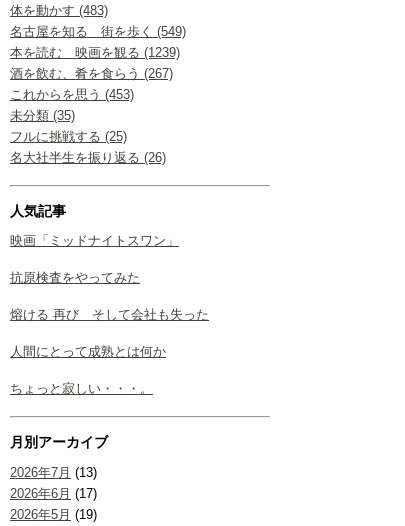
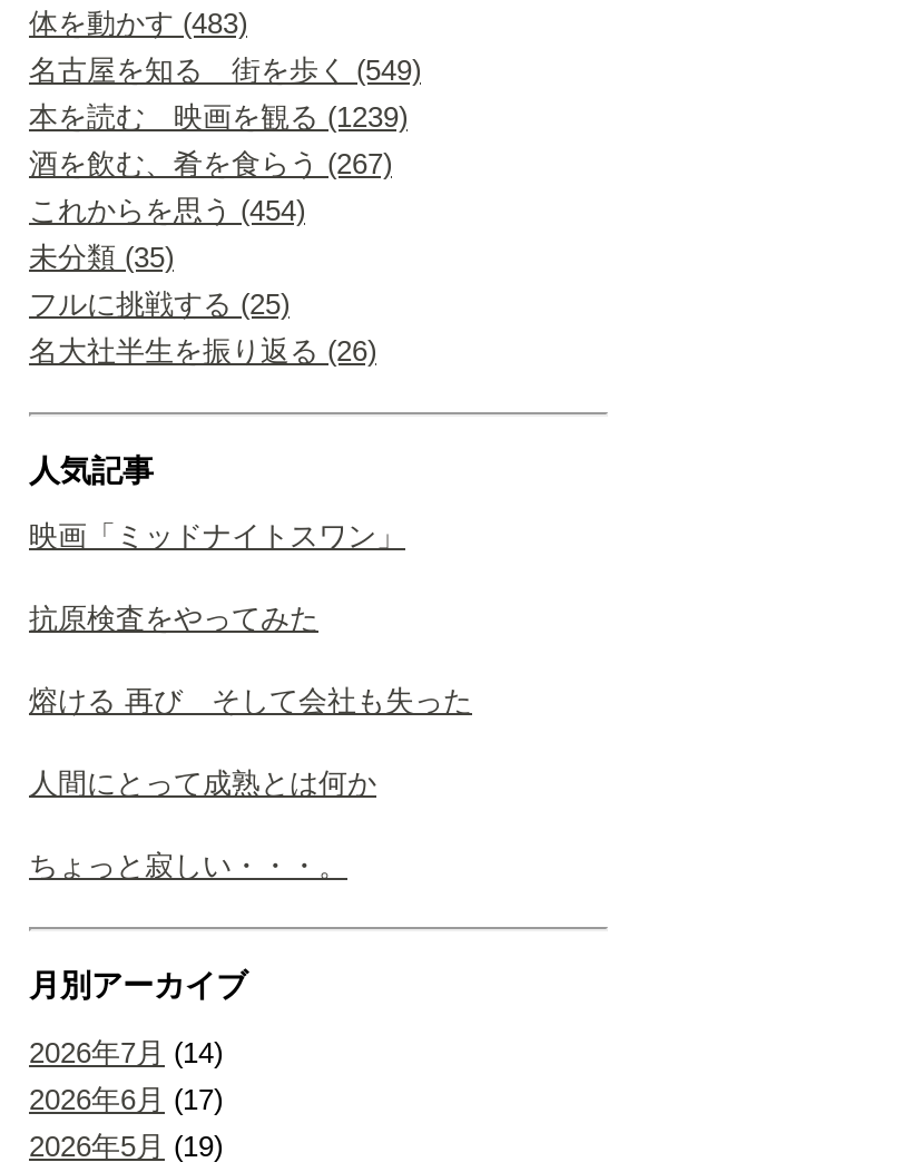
[10,87,134,102] これからを思う (453) -> [29,193,305,227] これからを思う (454)
[10,465,97,480] 2026年7月(13) -> [29,1036,223,1069] 2026年7月(14)

